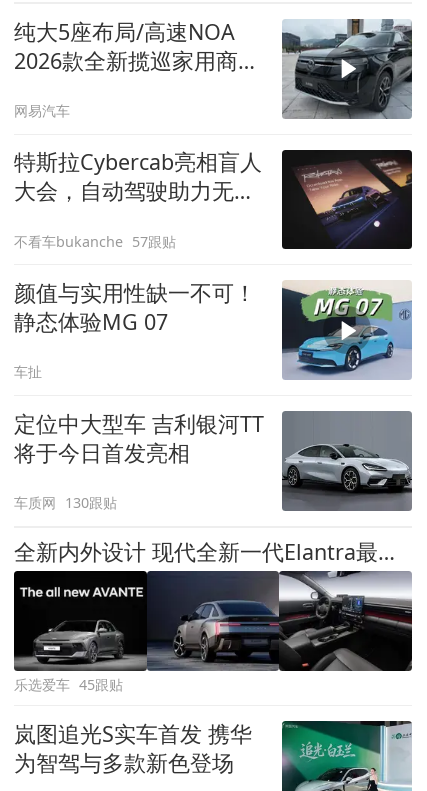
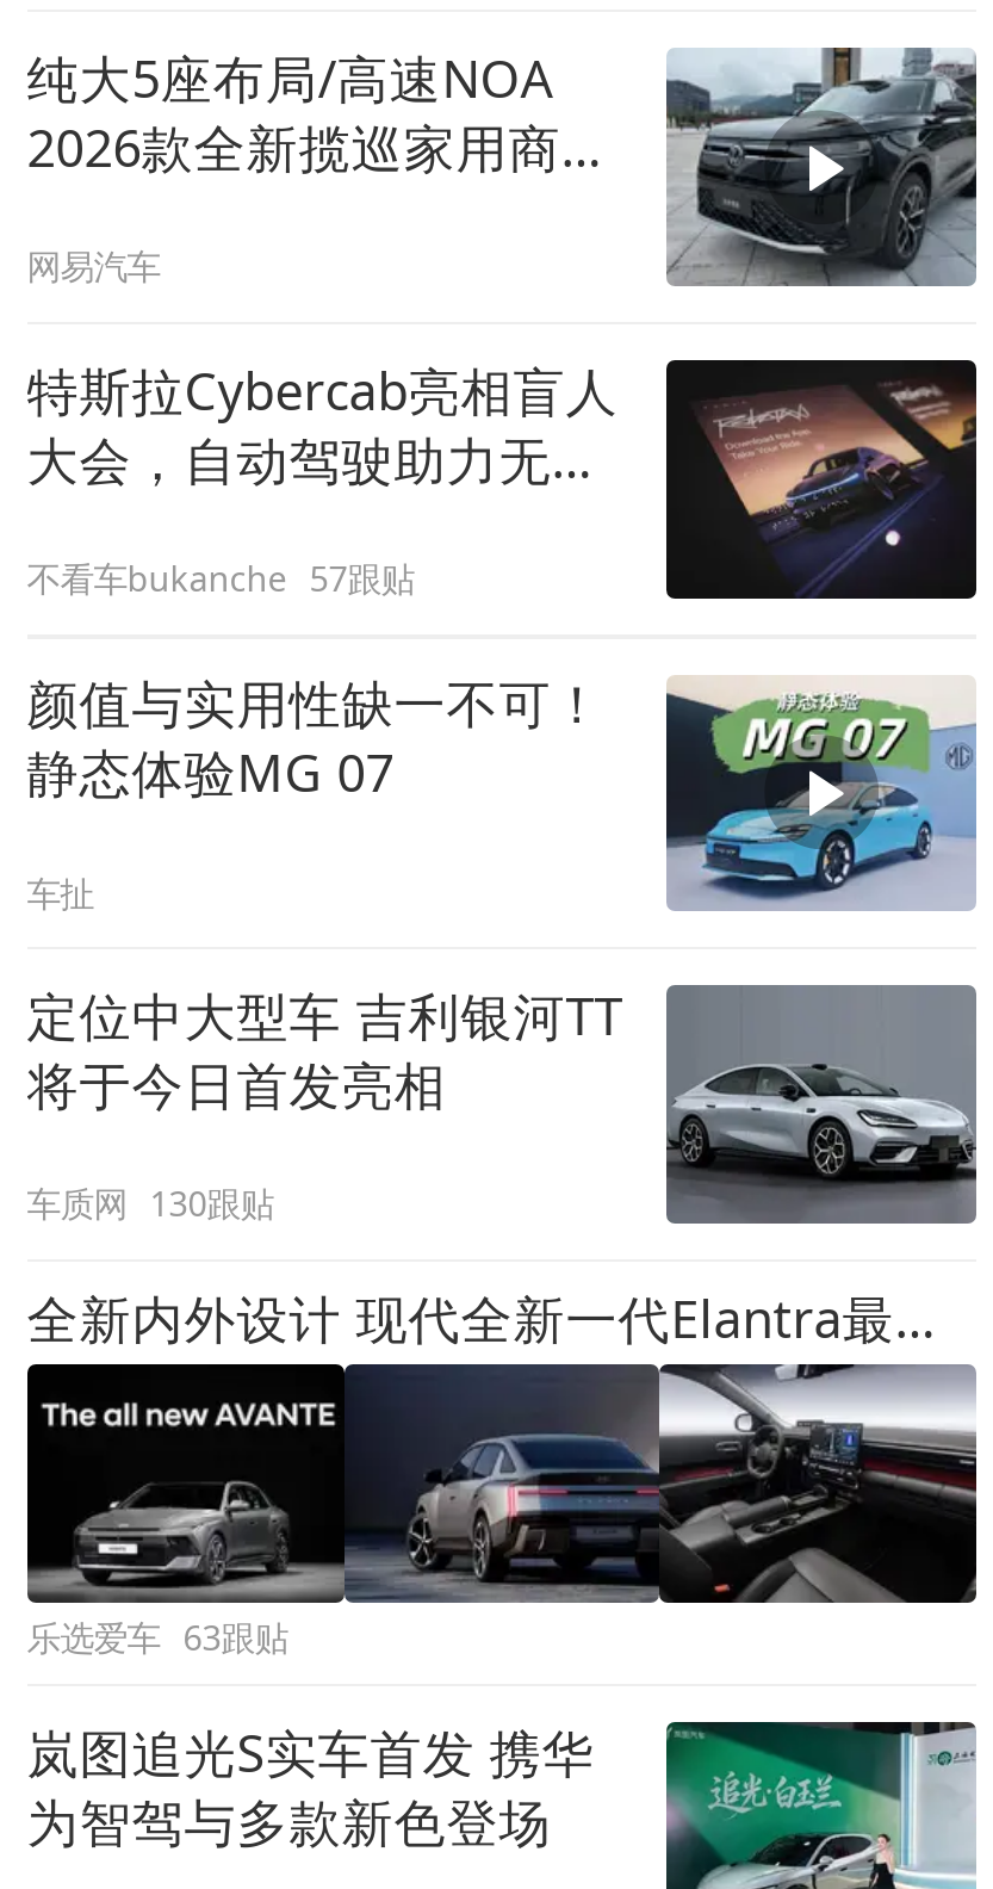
[14,675,123,694] 乐选爱车 45跟贴 -> [27,1614,288,1659] 乐选爱车 63跟贴

